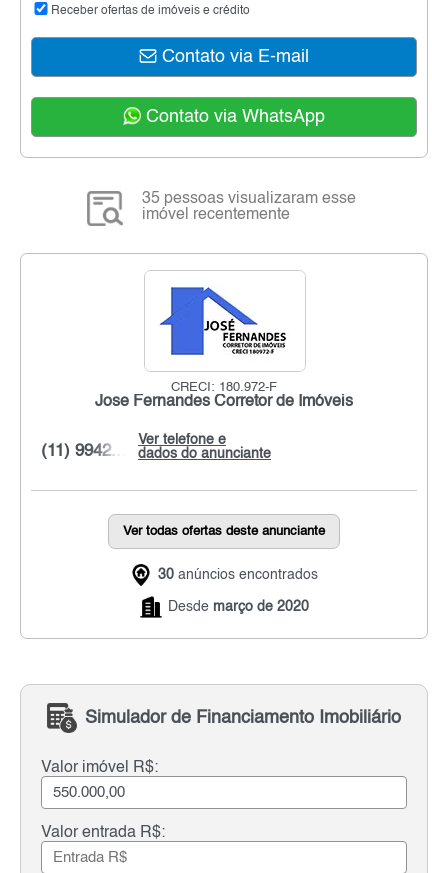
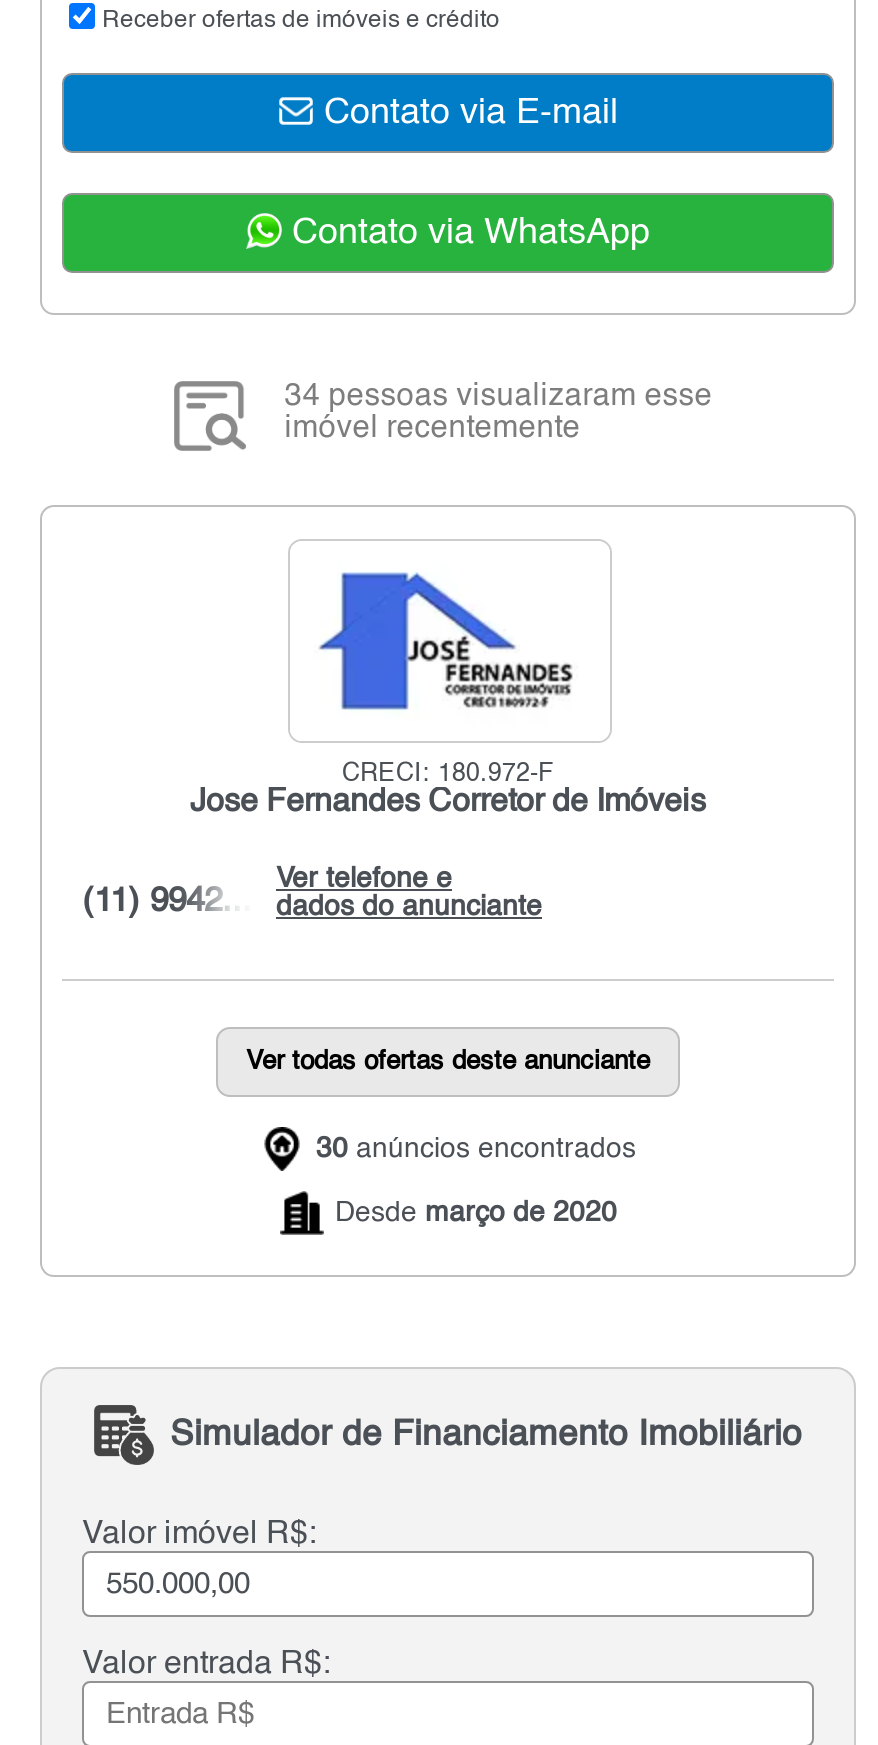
[142,191,356,207] 35 pessoas visualizaram esse -> [284,382,712,414] 34 pessoas visualizaram esse

